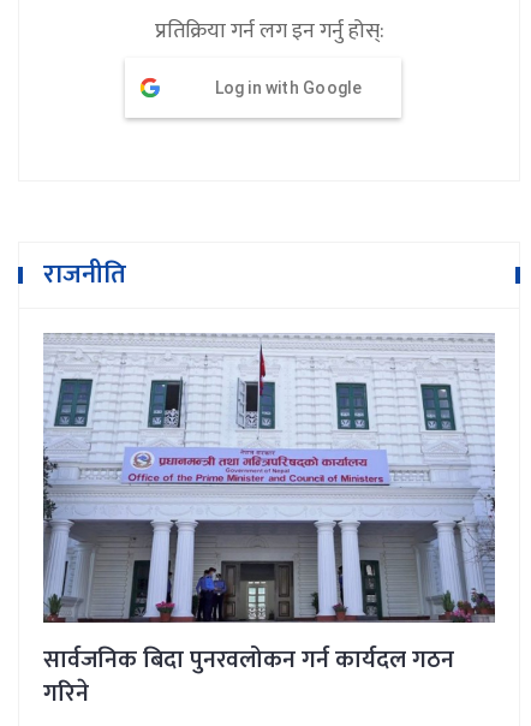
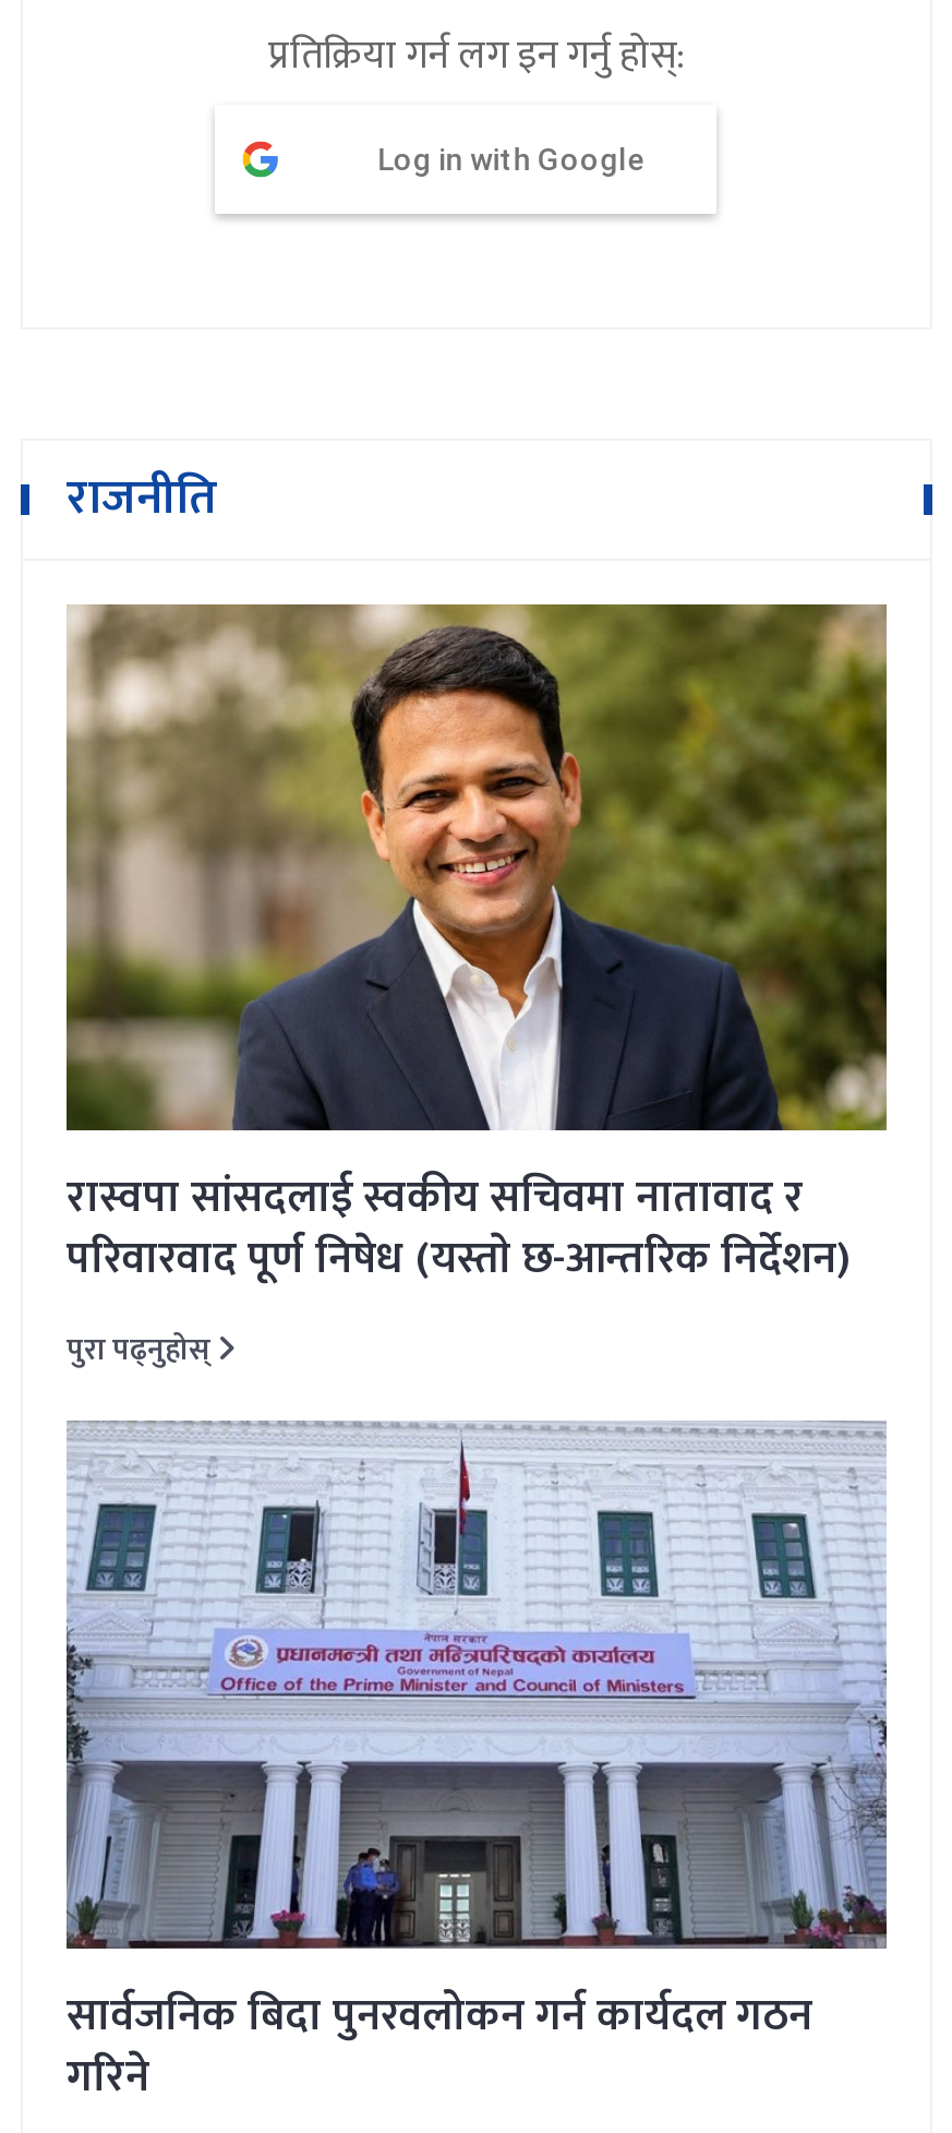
none -> [64,602,889,1376] [image] | रास्वपा सांसदलाई स्वकीय सचिवमा नातावाद र | परिवारवाद पूर्ण निषेध (यस्ताे छ-आन्तरिक निर्देशन) | पुरा पढ्नुहोस्

